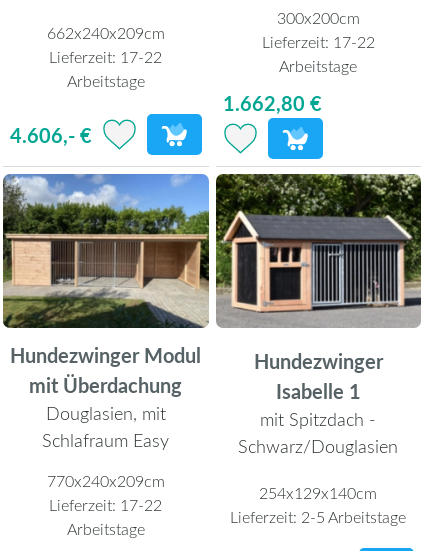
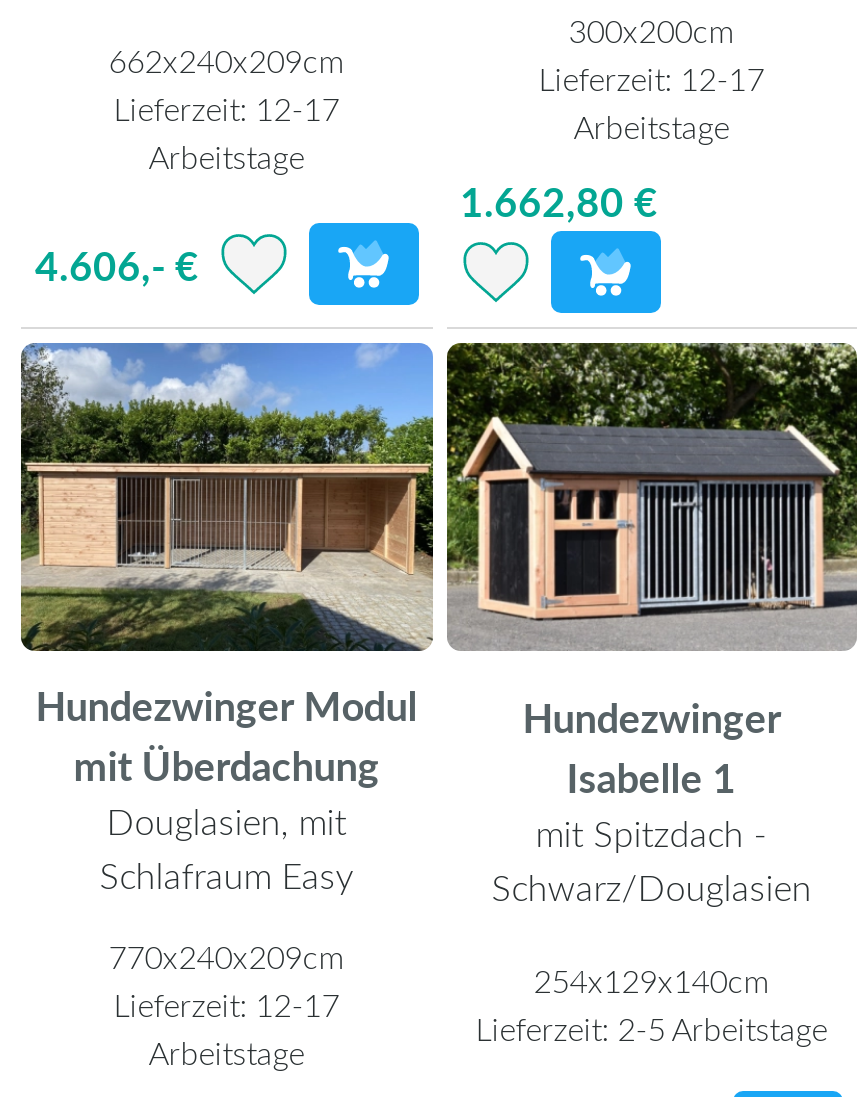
[262,31,375,52] Lieferzeit: 17-22 -> [539,57,765,99] Lieferzeit: 12-17
[49,46,162,67] Lieferzeit: 17-22 -> [113,87,339,129] Lieferzeit: 12-17
[49,494,162,515] Lieferzeit: 17-22 -> [113,983,339,1025] Lieferzeit: 12-17

